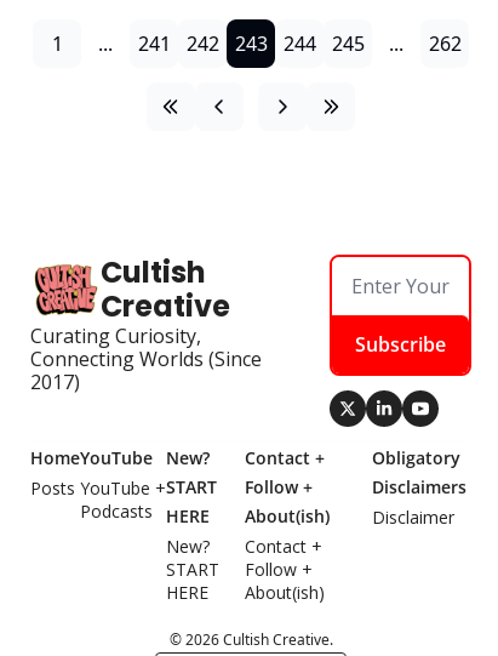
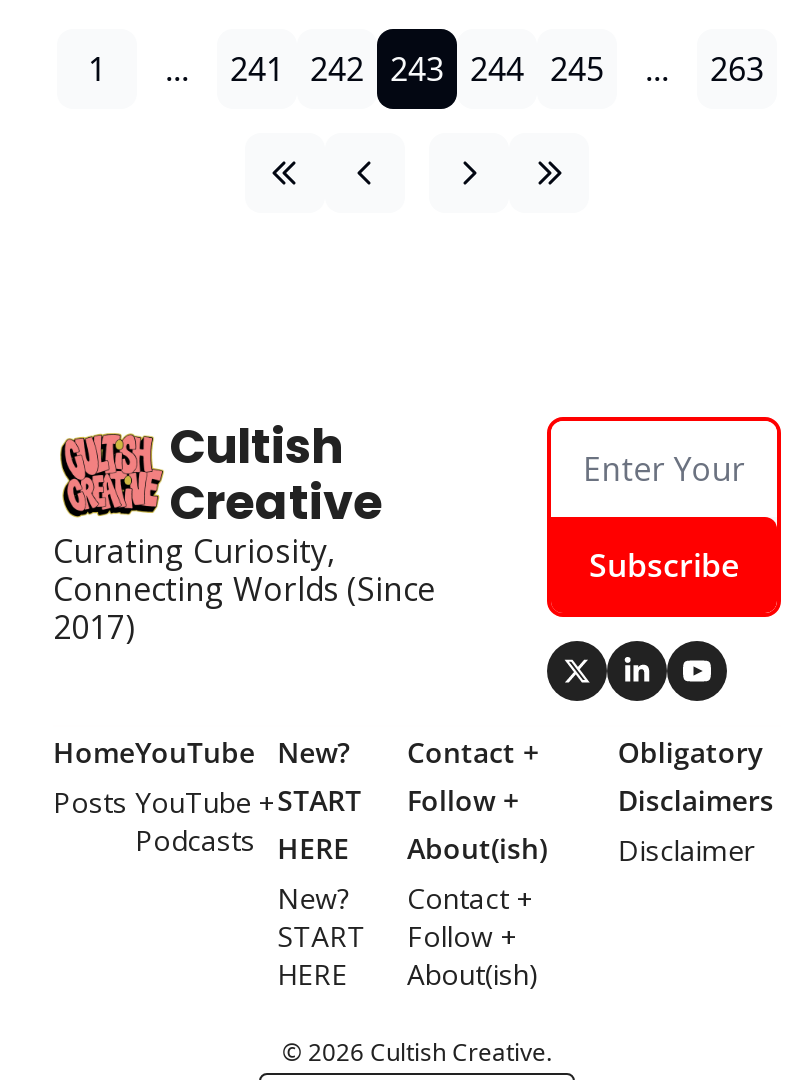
[428,30,461,56] 262 -> [710,47,764,91] 263

